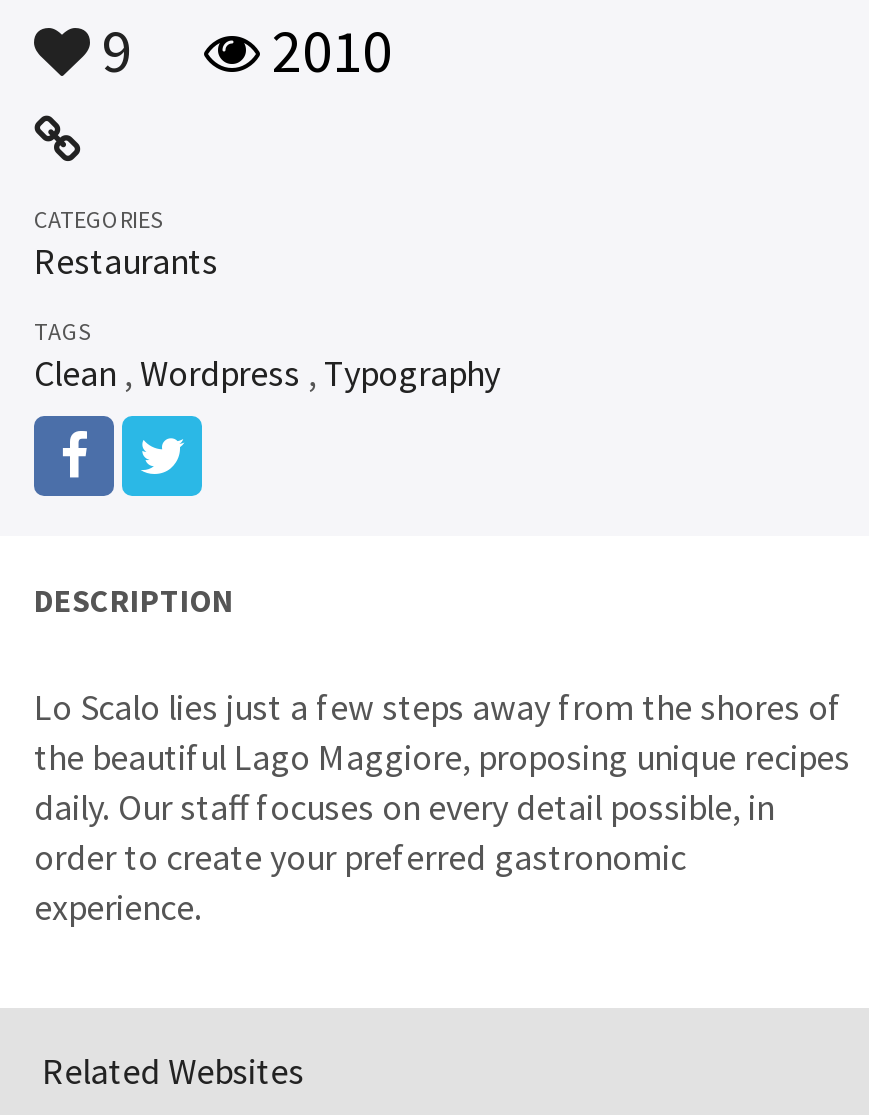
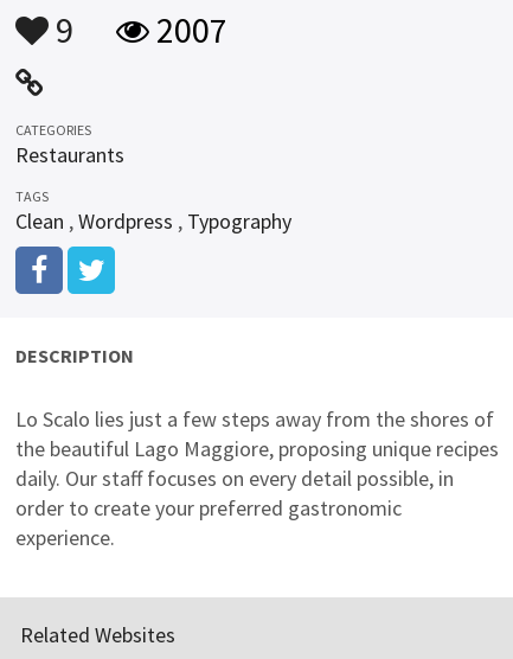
[90,12,392,88] 9 2010 -> [49,7,227,52] 9 2007

